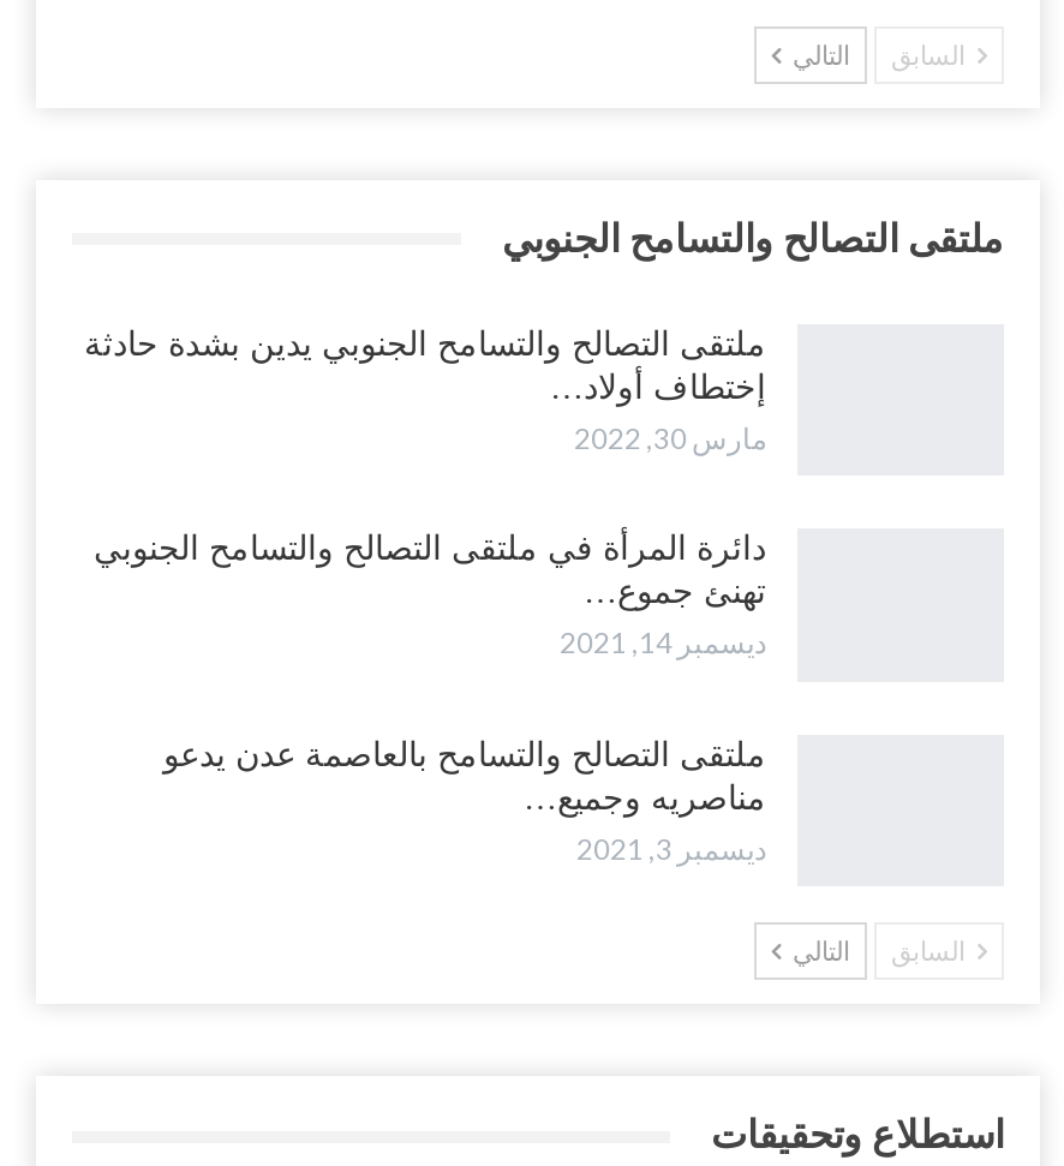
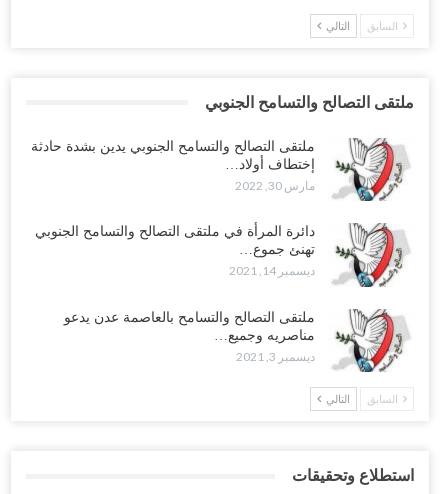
none -> [330,137,412,202] [image]
none -> [330,222,412,288] [image]
none -> [330,308,412,373] [image]

